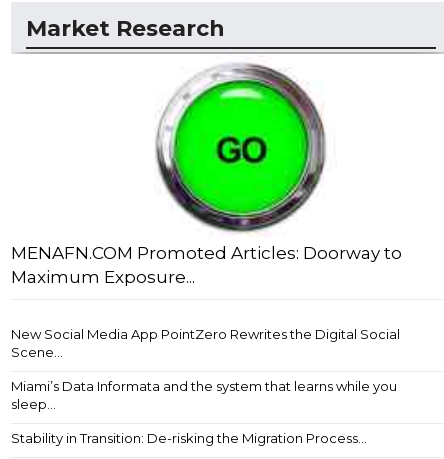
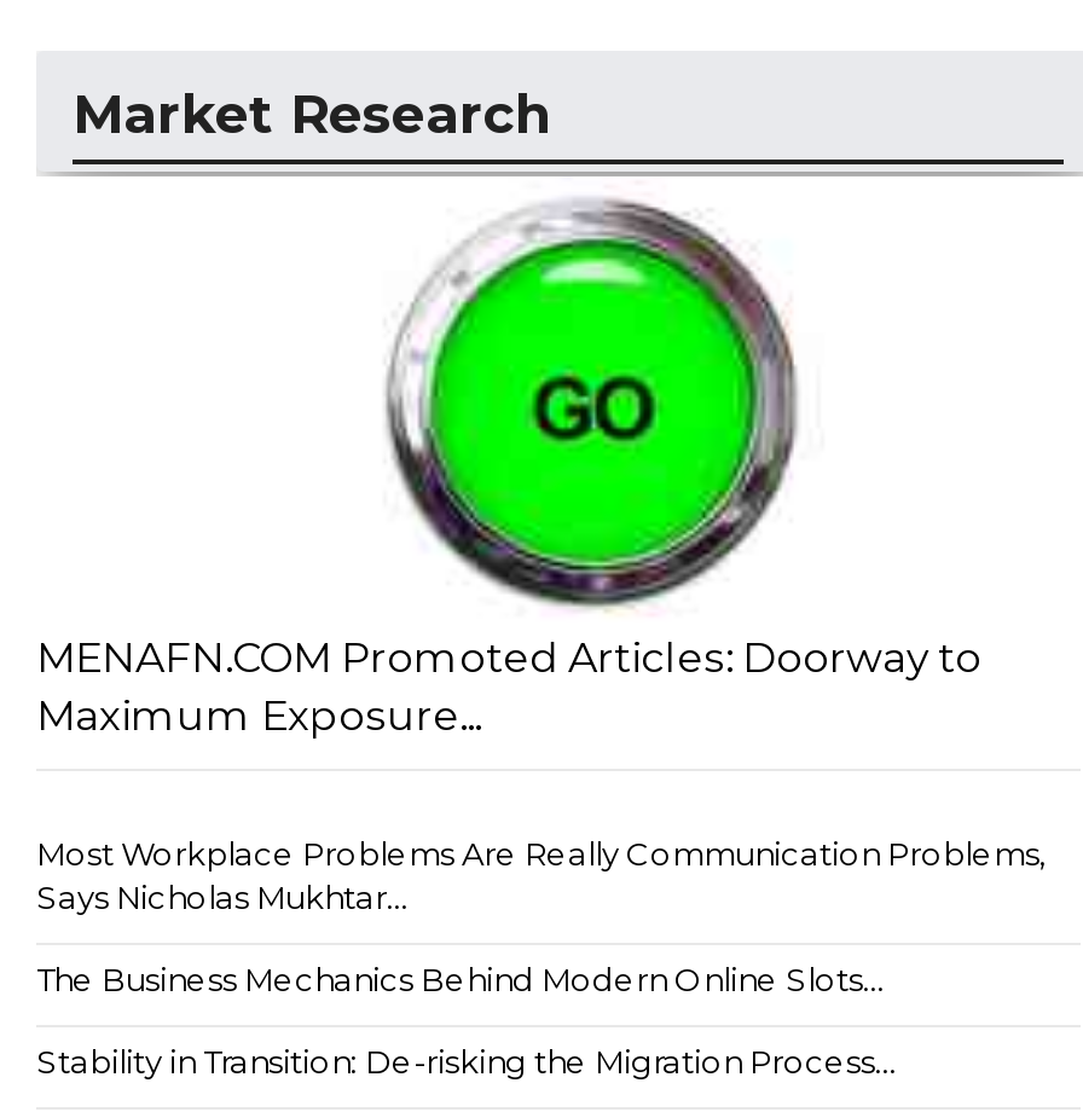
[11,326,400,360] New Social Media App PointZero Rewrites the Digital Social | Scene... -> [36,835,1047,917] Most Workplace Problems Are Really Communication Problems, | Says Nicholas Mukhtar...
[11,378,397,412] Miami’s Data Informata and the system that learns while you | sleep... -> [36,961,885,1000] The Business Mechanics Behind Modern Online Slots...

